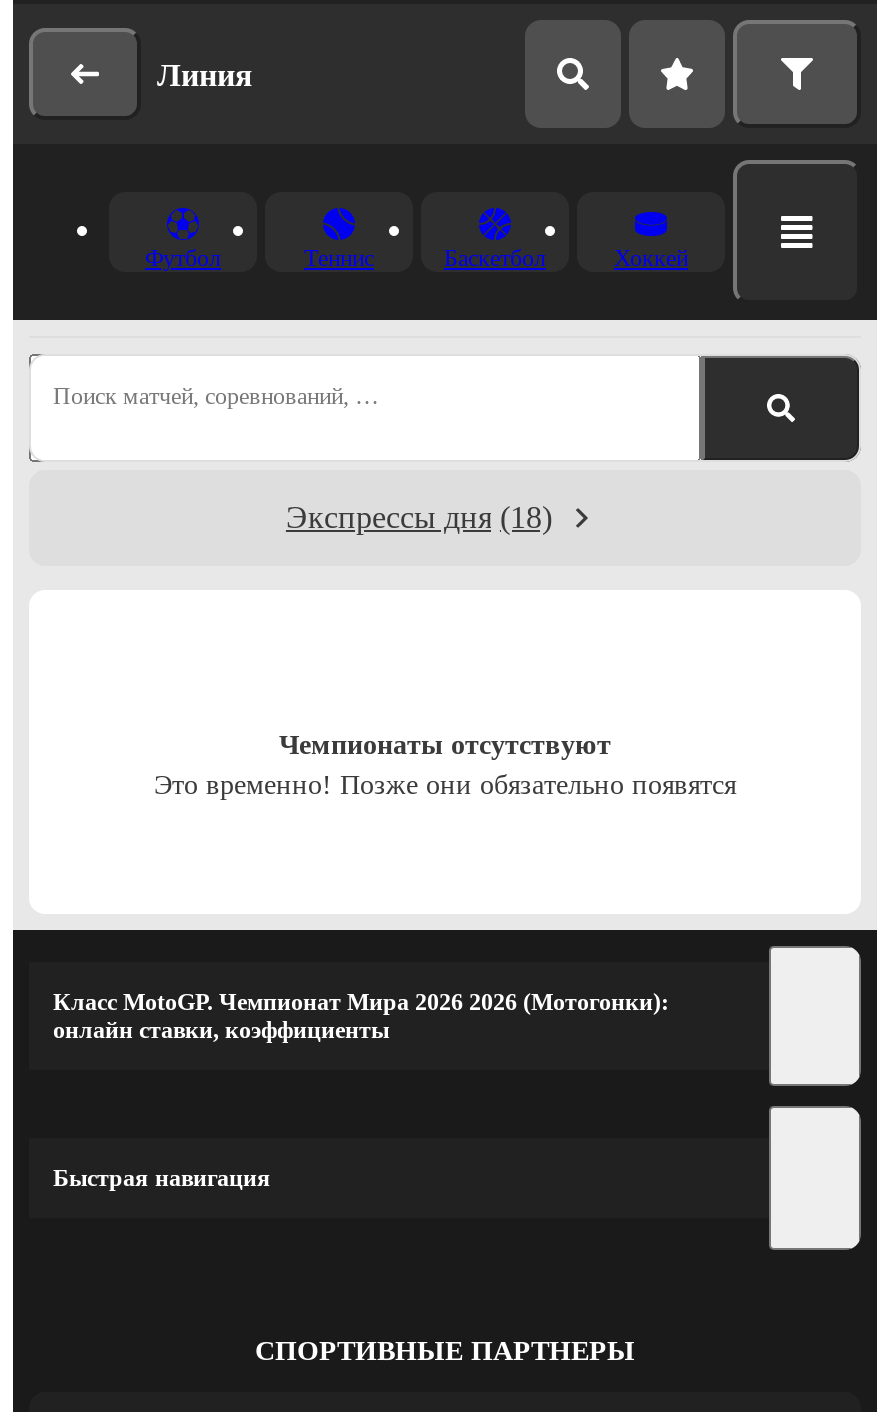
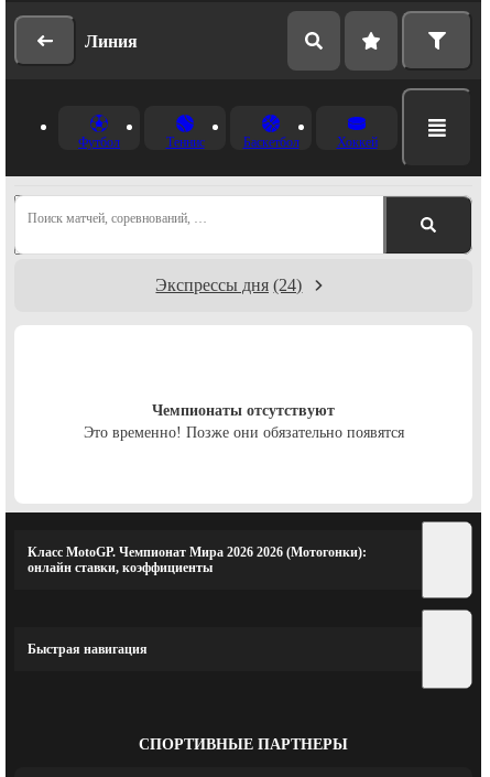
[286,500,552,534] Экспрессы дня (18) -> [156,276,302,294] Экспрессы дня (24)

